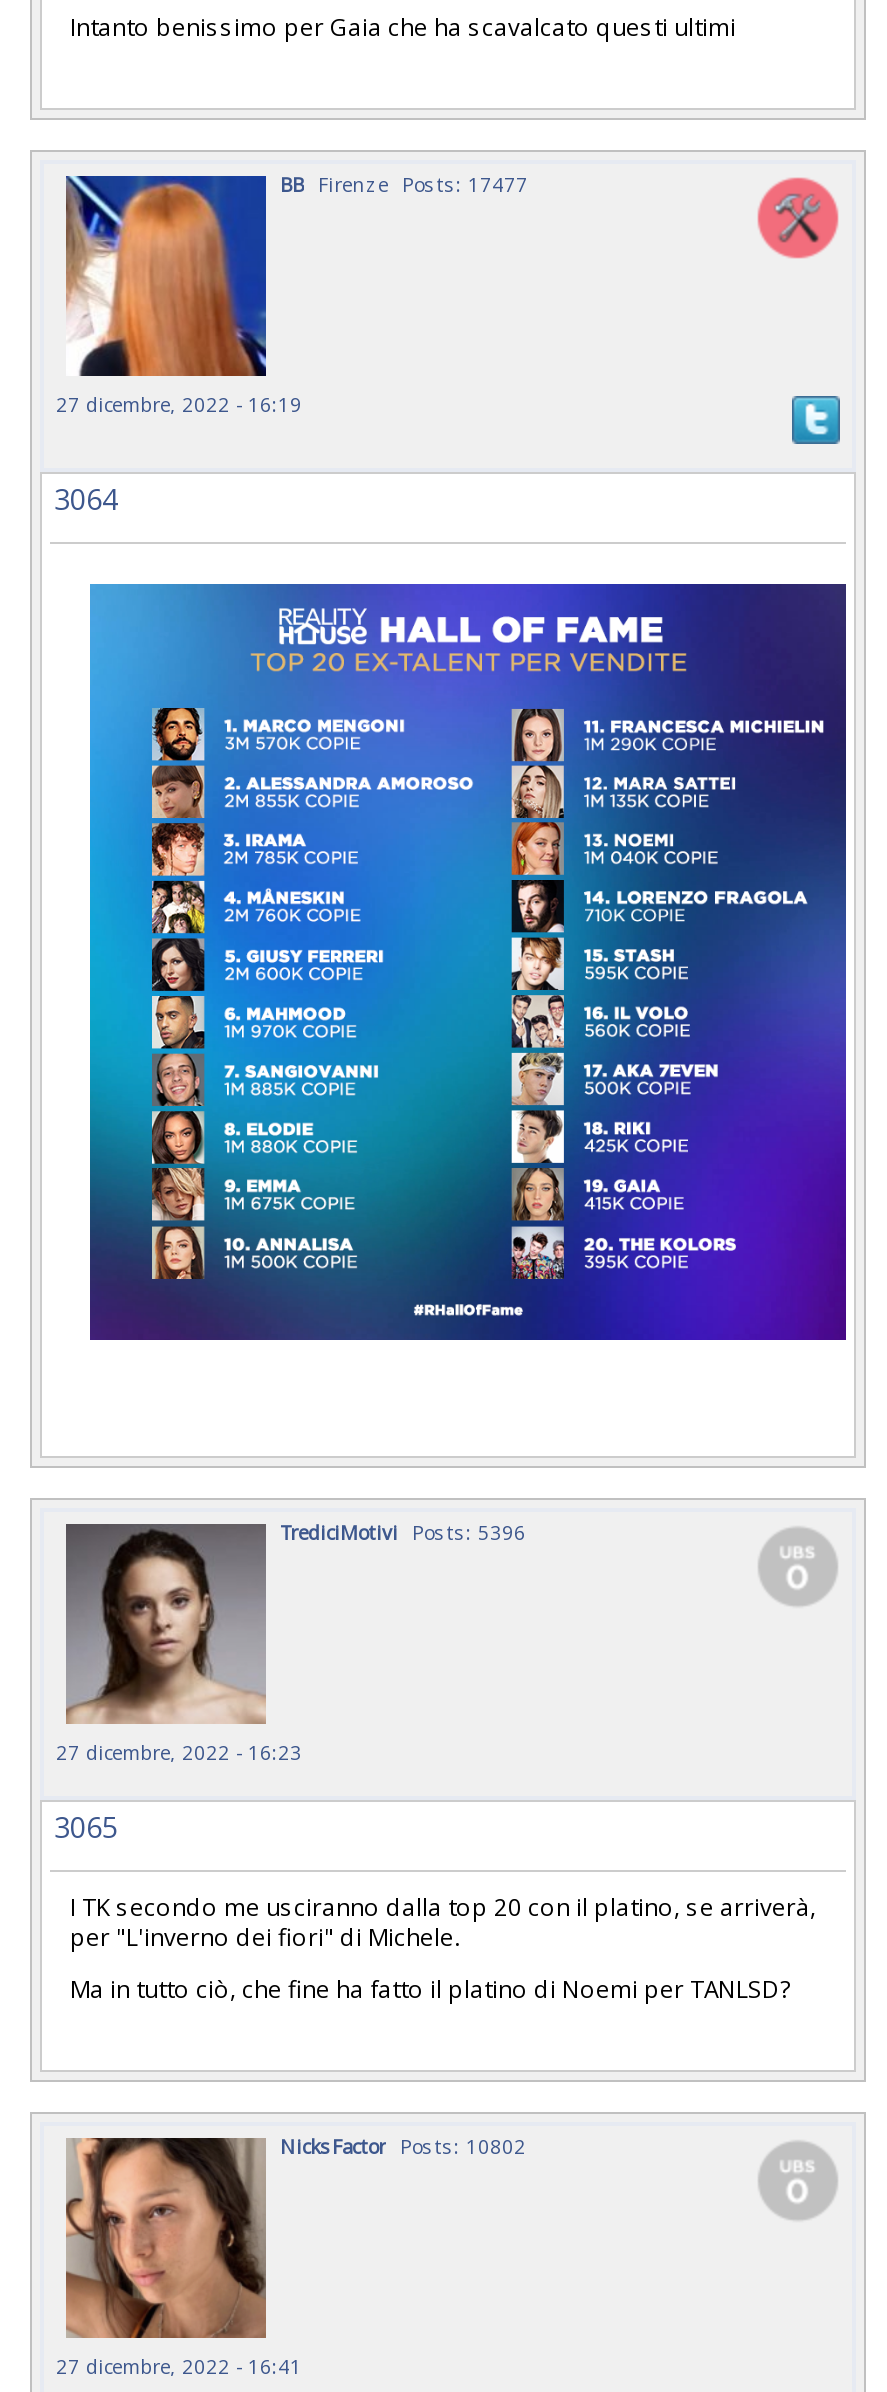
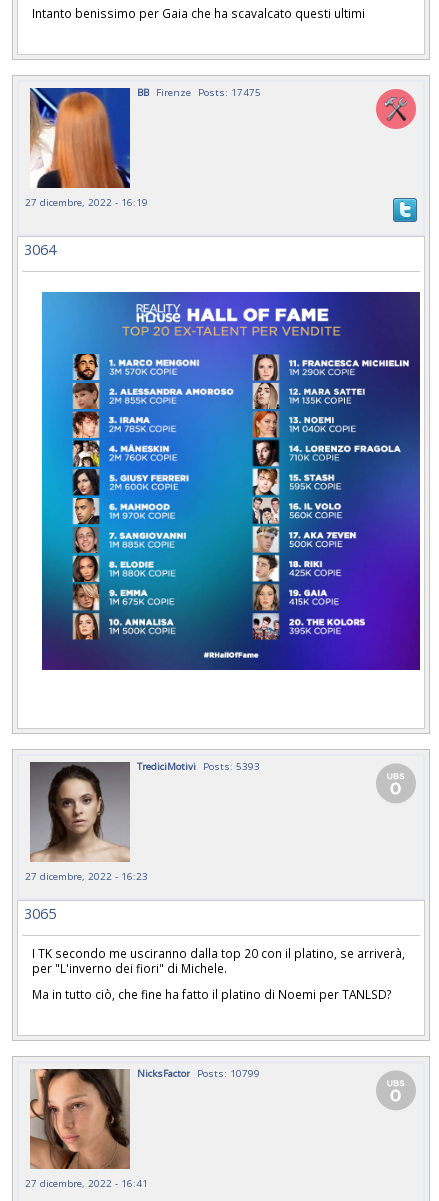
[280,170,528,198] BB Firenze Posts: 17477 -> [137,85,261,99] BB Firenze Posts: 17475
[280,1517,526,1545] TrediciMotivi Posts: 5396 -> [137,759,260,773] TrediciMotivi Posts: 5393
[280,2133,526,2161] NicksFactor Posts: 10802 -> [137,1066,260,1080] NicksFactor Posts: 10799

